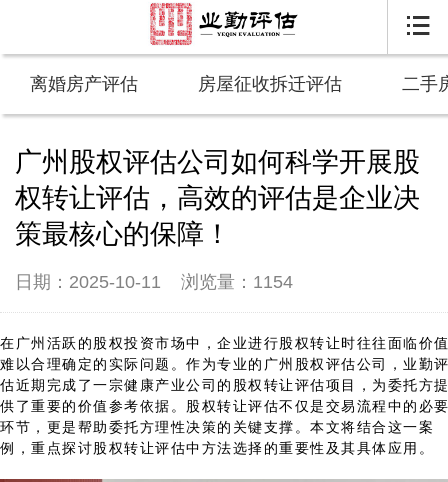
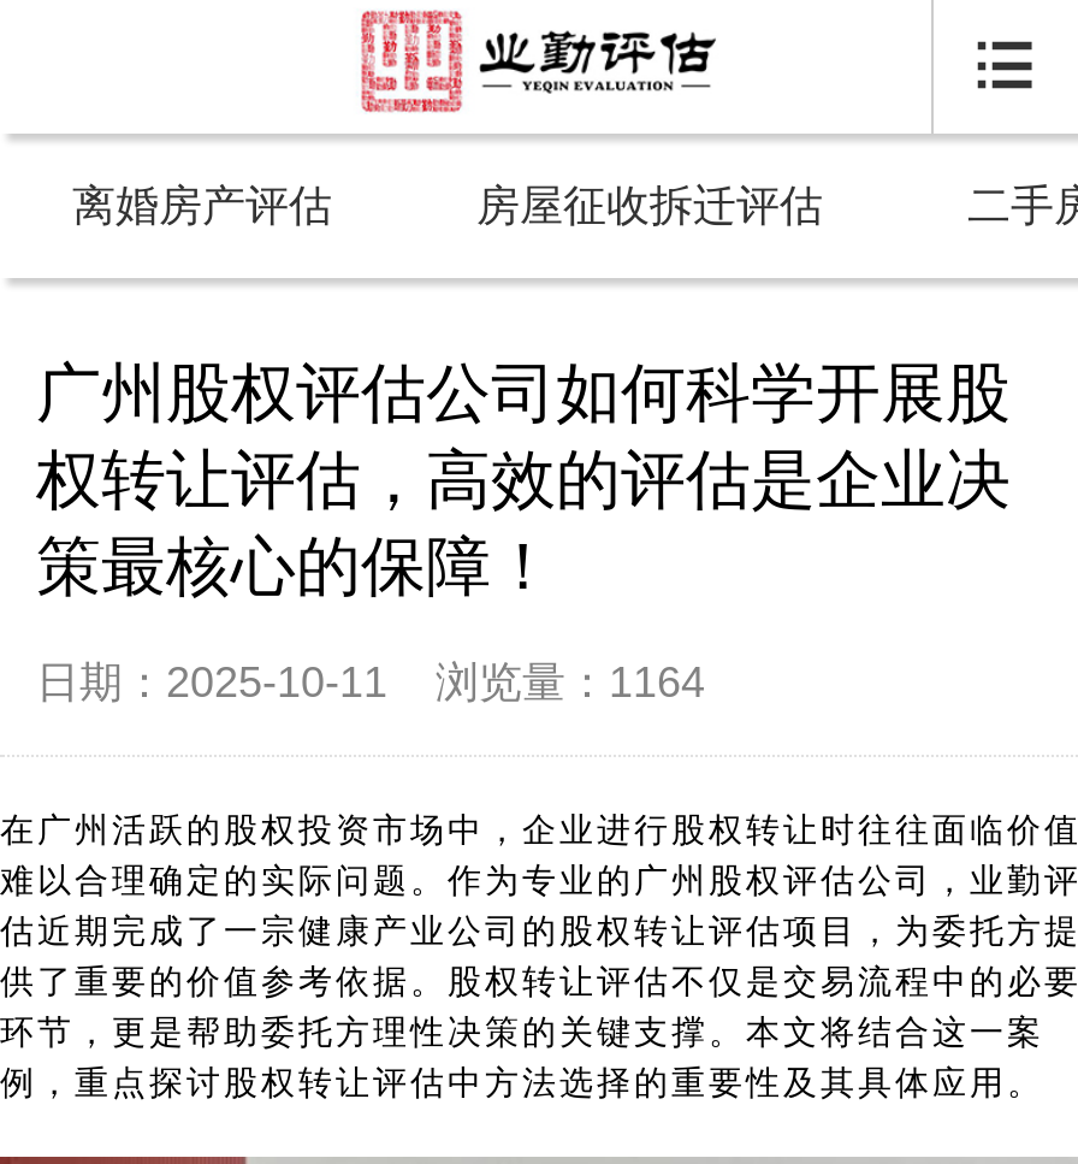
[15,272,293,292] 日期：2025-10-11 浏览量：1154 -> [36,658,705,707] 日期：2025-10-11 浏览量：1164

